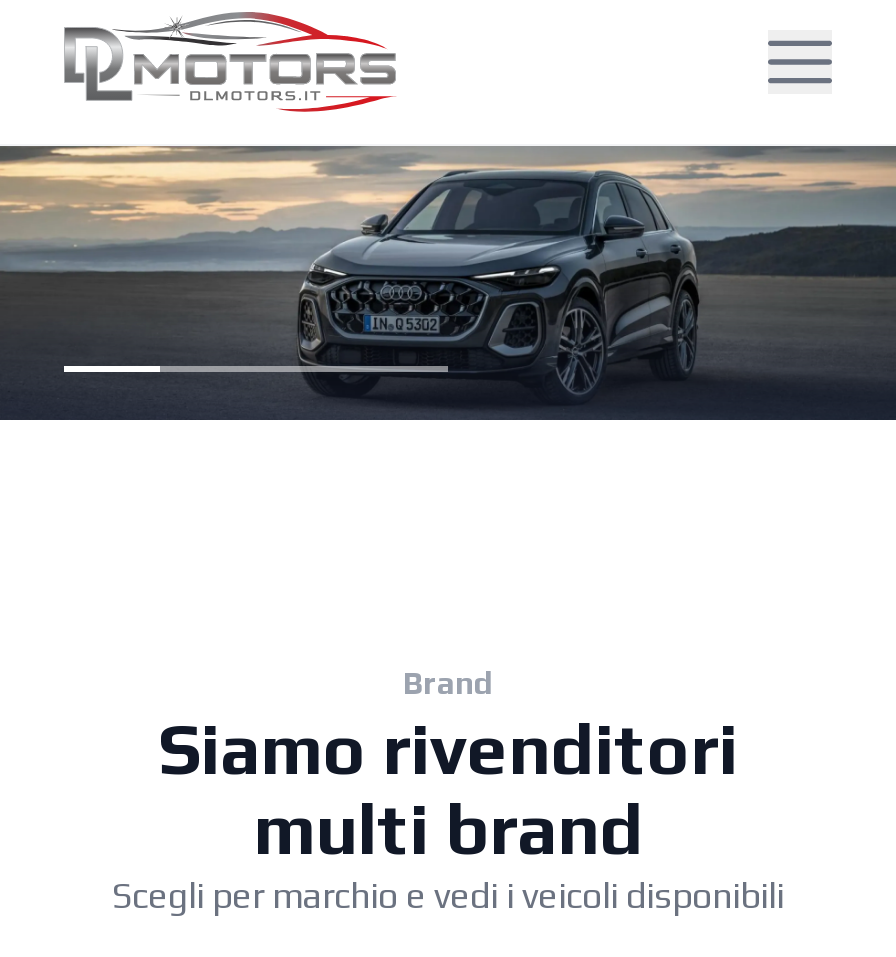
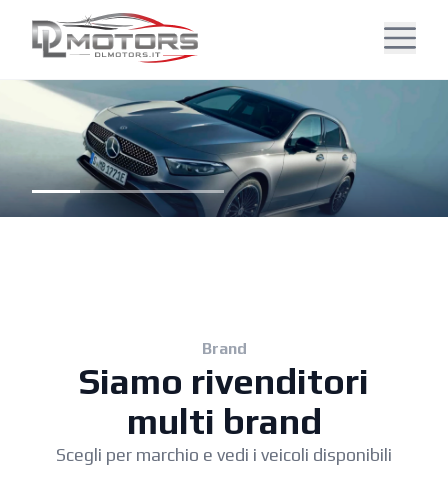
[6,144,890,420] [image] -> [3,80,445,217] [image]

